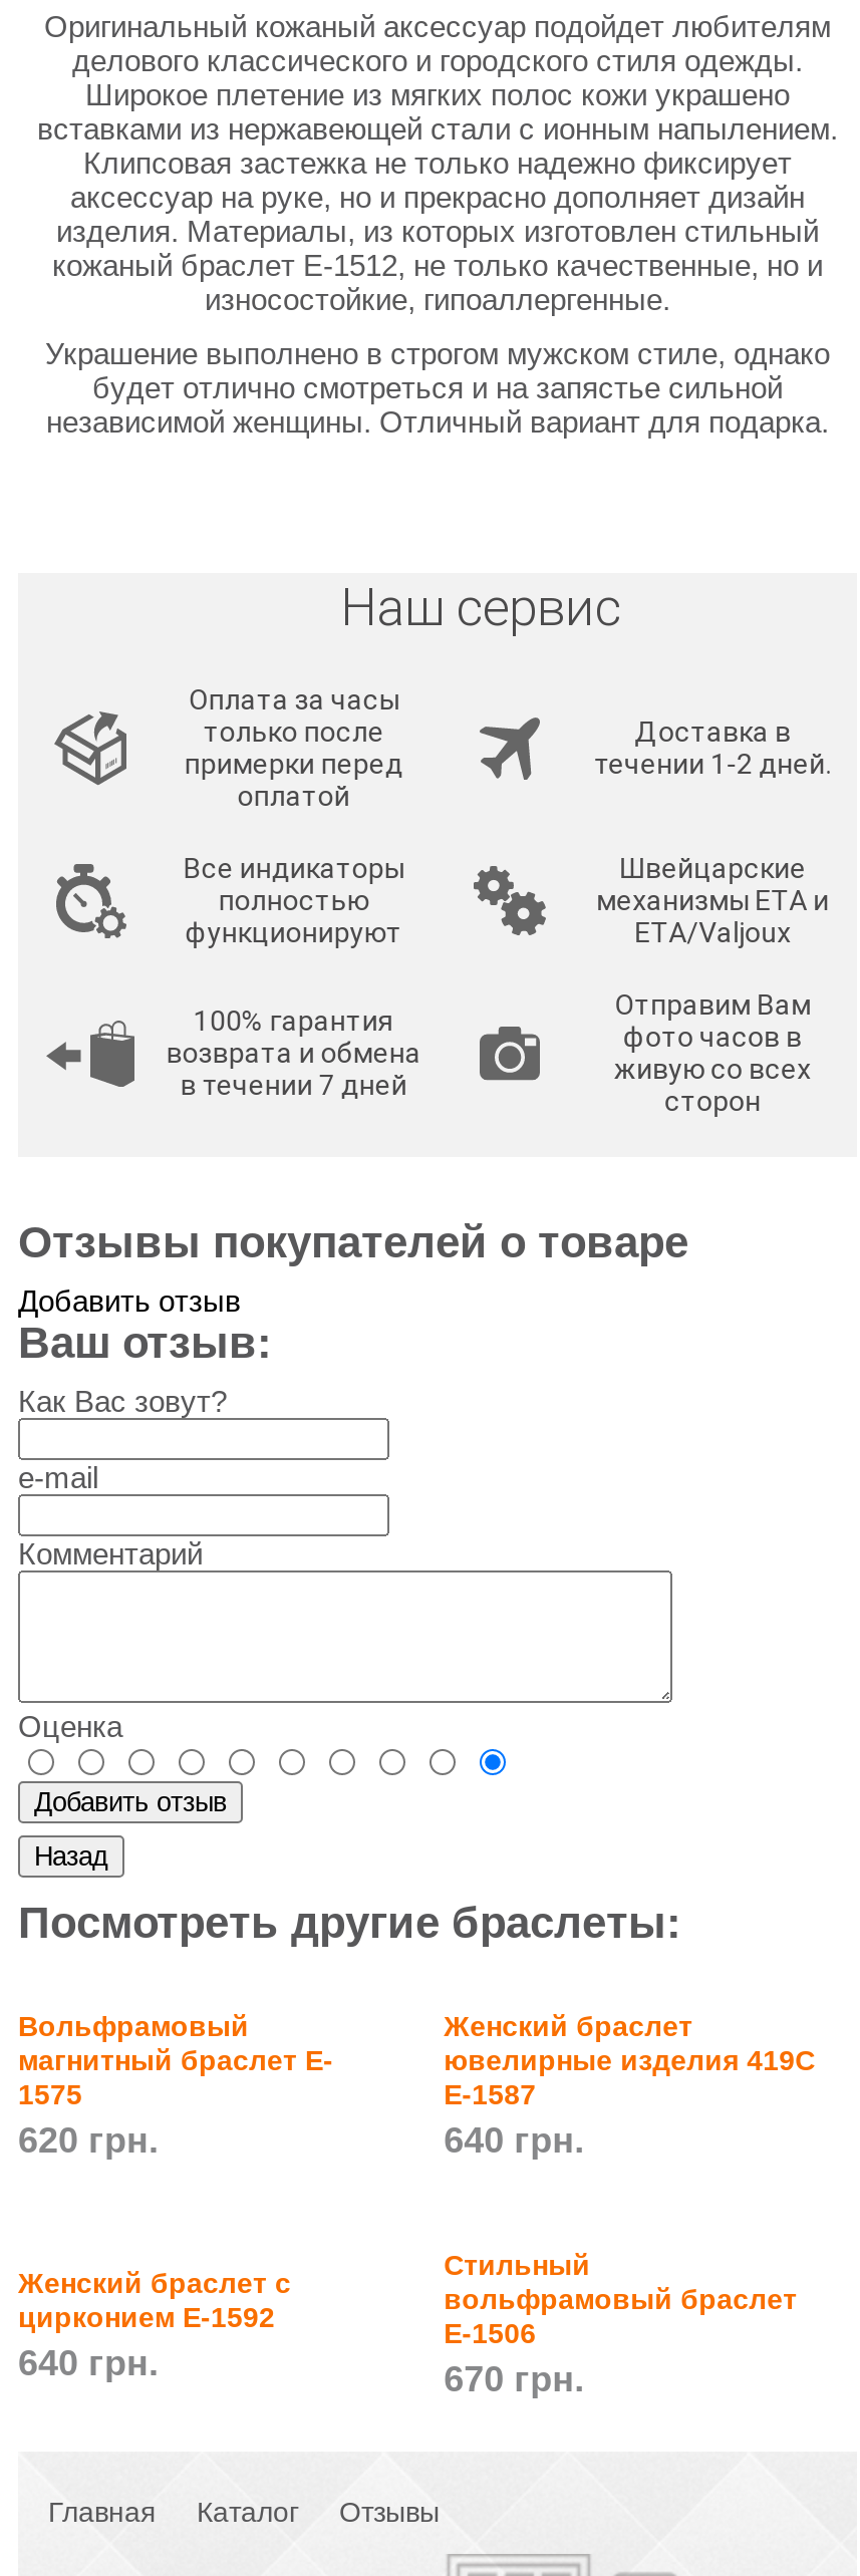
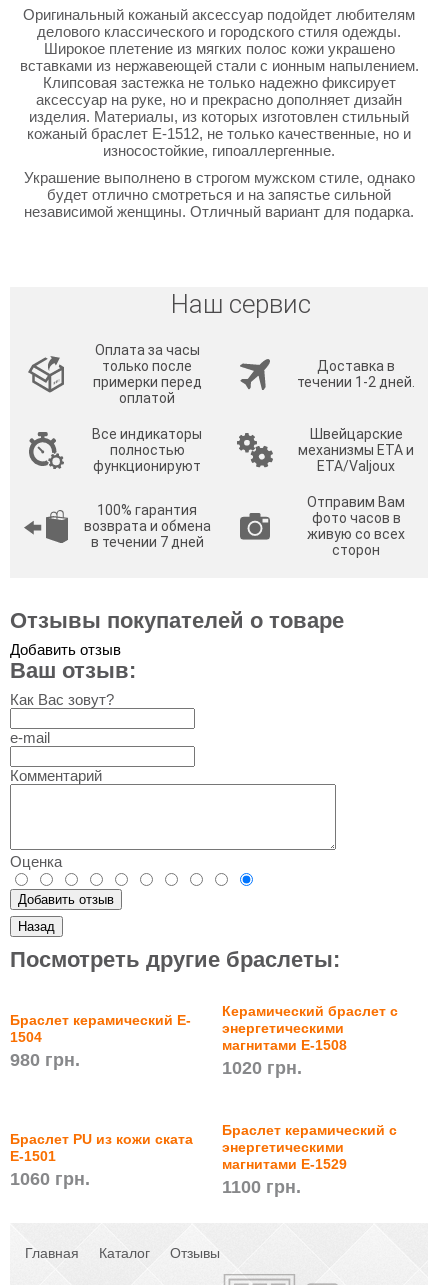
[18,2010,333,2161] Вольфрамовый | магнитный браслет E- | 1575 | 620 грн. -> [10,1011,191,1069] Браслет керамический E- | 1504 | 980 грн.
[444,2010,815,2161] Женский браслет | ювелирные изделия 419C | E-1587 | 640 грн. -> [222,1003,398,1078] Керамический браслет с | энергетическими | магнитами E-1508 | 1020 грн.
[444,2249,797,2399] Стильный | вольфрамовый браслет | E-1506 | 670 грн. -> [222,1122,397,1197] Браслет керамический с | энергетическими | магнитами E-1529 | 1100 грн.
[18,2266,291,2382] Женский браслет с | цирконием E-1592 | 640 грн. -> [10,1130,193,1188] Браслет PU из кожи ската | Е-1501 | 1060 грн.

